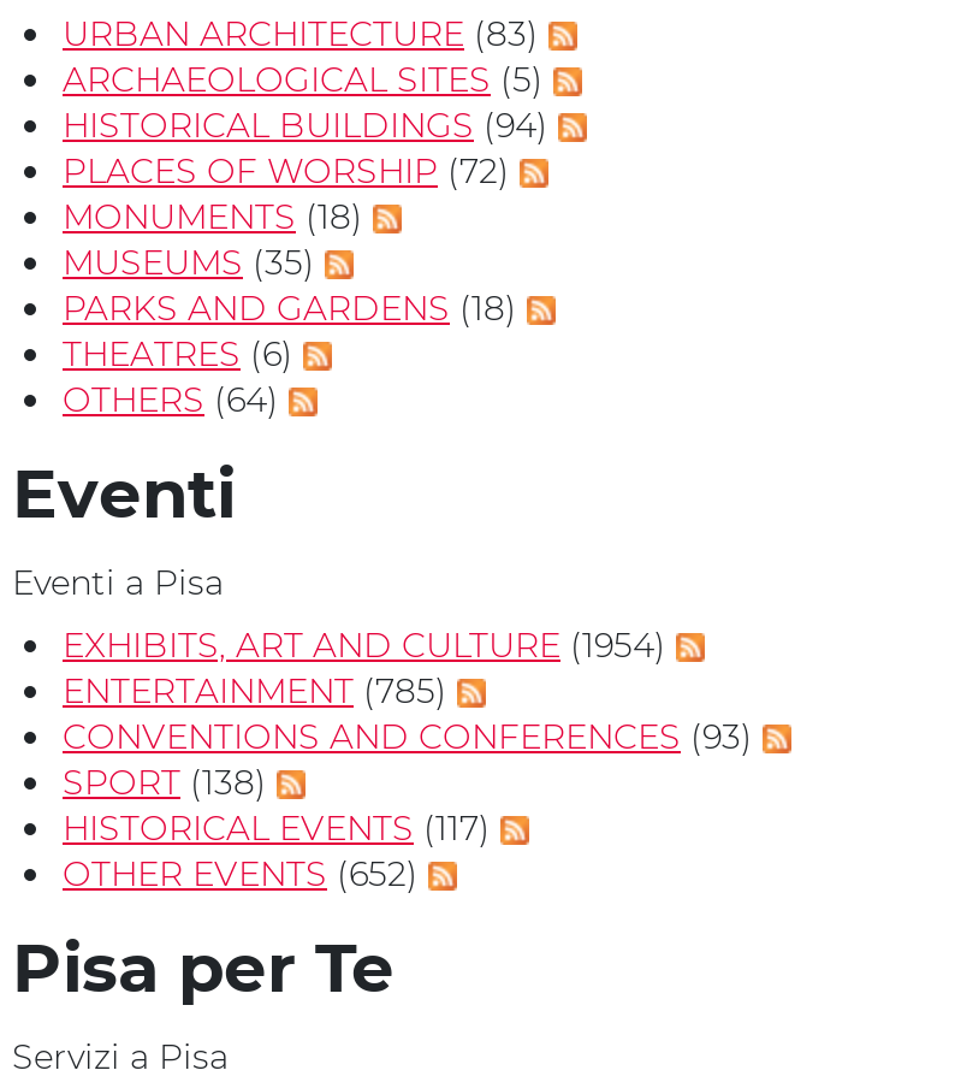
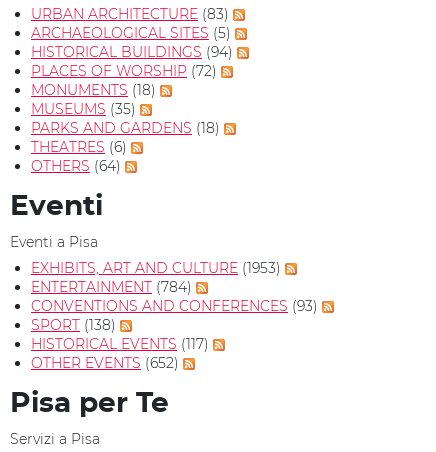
[63,623,666,667] EXHIBITS, ART AND CULTURE (1954) -> [31,259,281,277] EXHIBITS, ART AND CULTURE (1953)
[63,669,447,712] ENTERTAINMENT (785) -> [31,278,192,296] ENTERTAINMENT (784)

